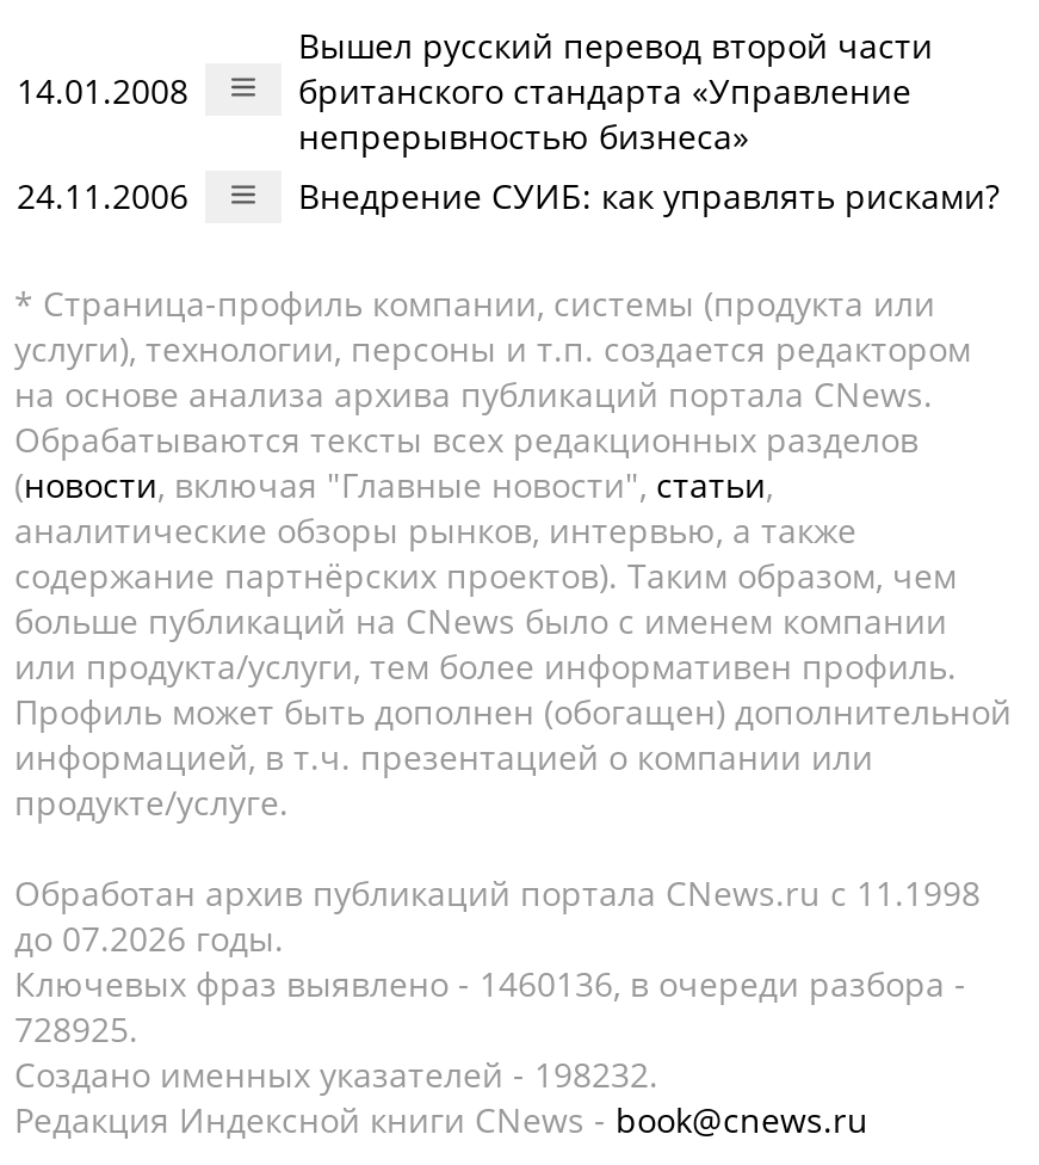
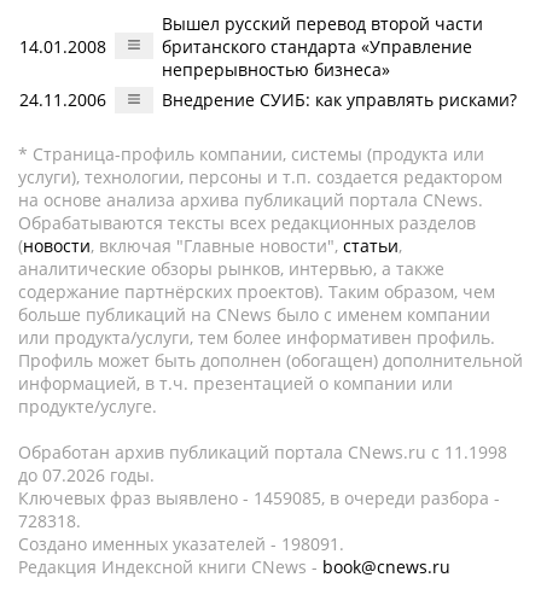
[14,961,966,1006] Ключевых фраз выявлено - 1460136, в очереди разбора - -> [18,486,500,509] Ключевых фраз выявлено - 1459085, в очереди разбора -
[14,1006,138,1052] 728925. -> [18,509,81,532] 728318.
[14,1052,658,1097] Создано именных указателей - 198232. -> [18,532,344,555] Создано именных указателей - 198091.

